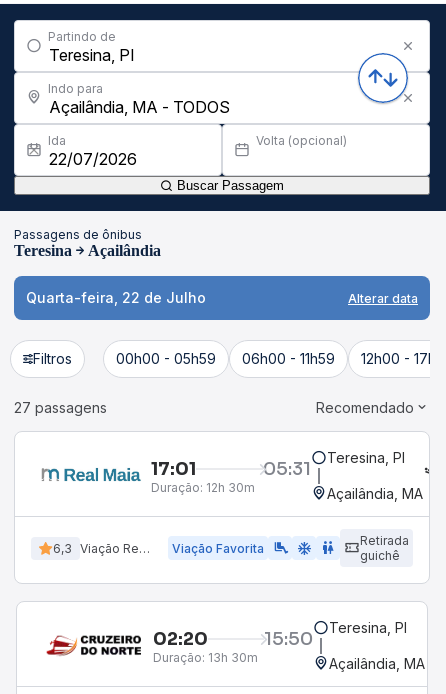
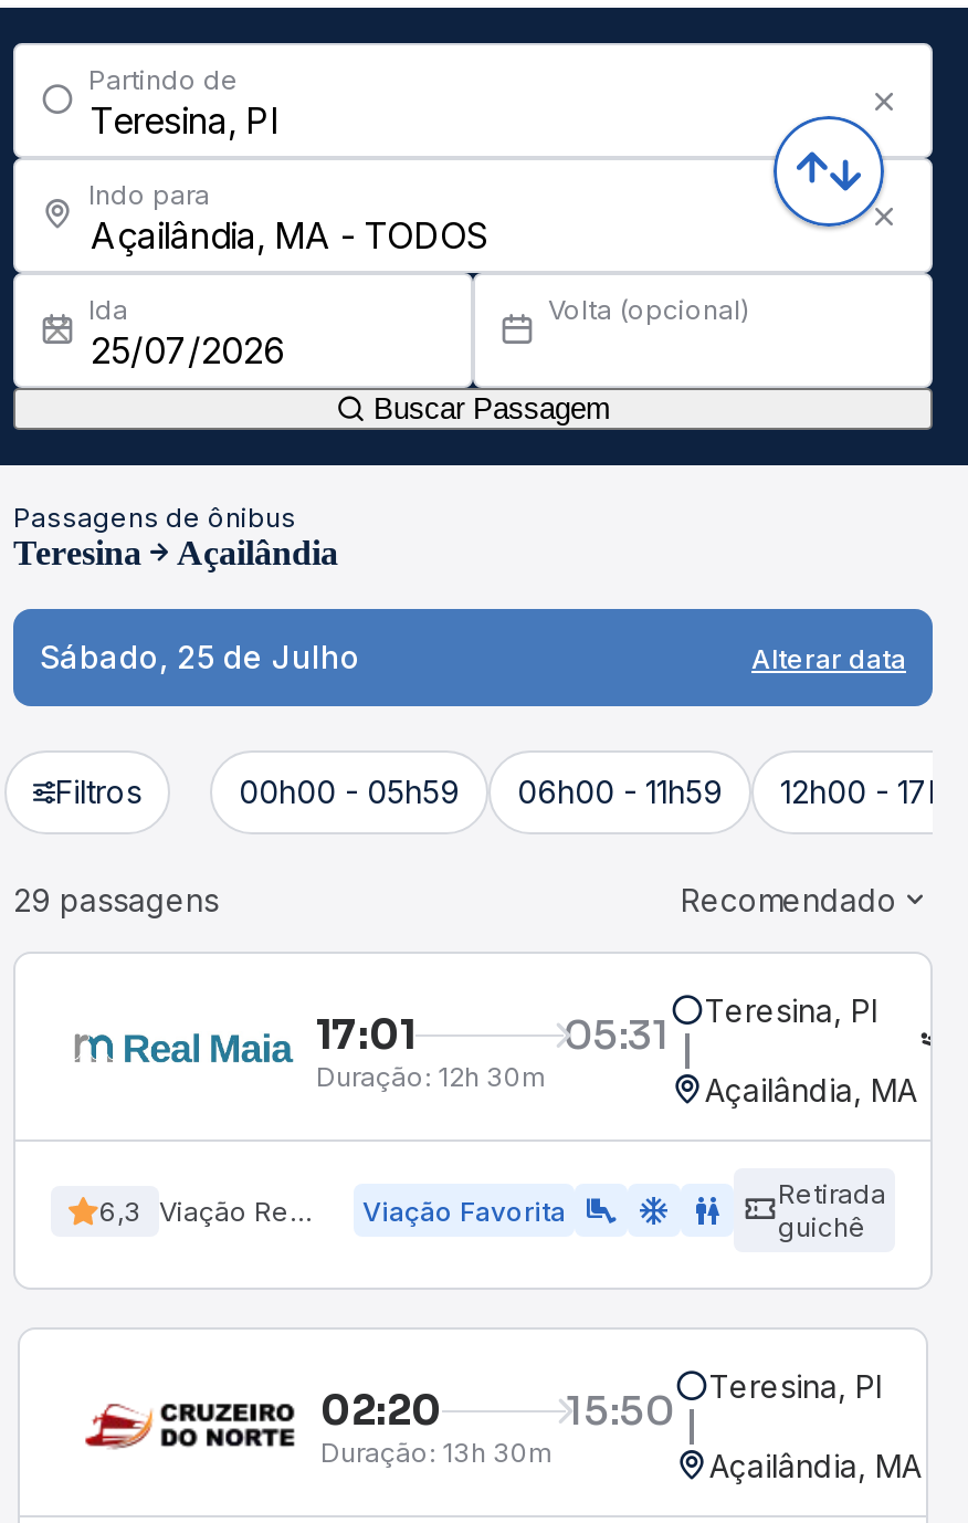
[26,289,206,306] Quarta-feira, 22 de Julho -> [40,638,360,675] Sábado, 25 de Julho
[14,399,107,416] 27 passagens -> [13,881,219,918] 29 passagens

